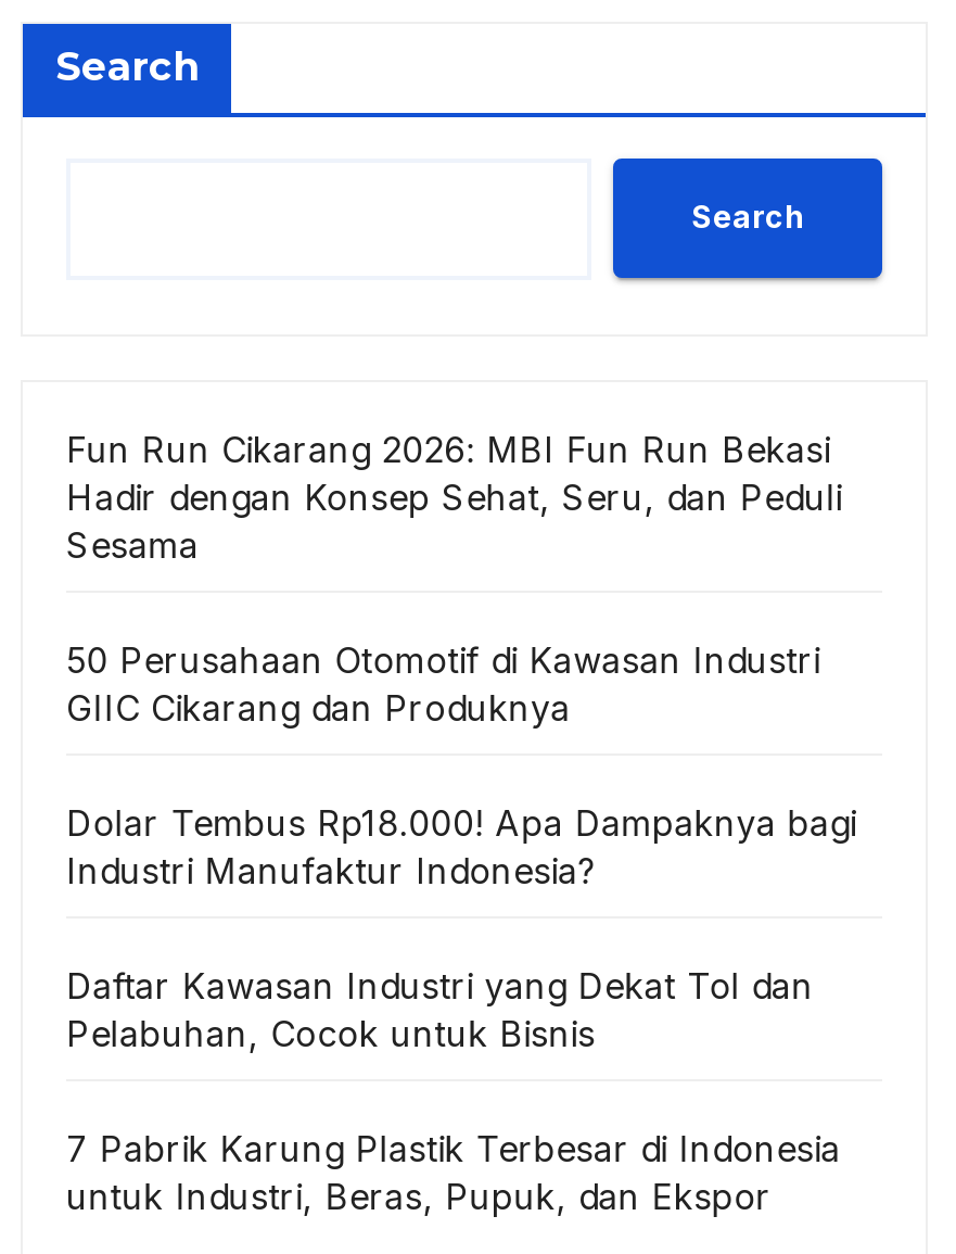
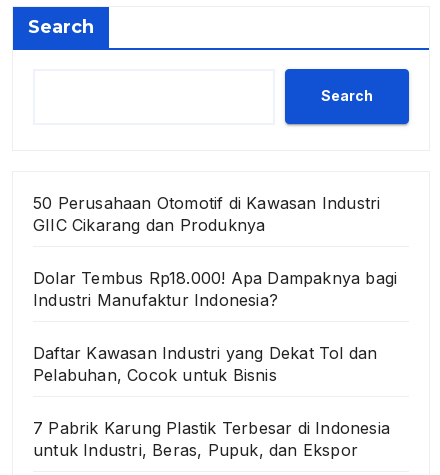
[66,427,842,566] Fun Run Cikarang 2026: MBI Fun Run Bekasi | Hadir dengan Konsep Sehat, Seru, dan Peduli | Sesama -> none

